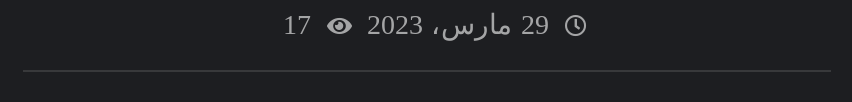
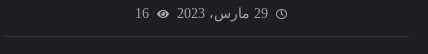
[283,10,311,40] 17 -> [135,6,149,21] 16

